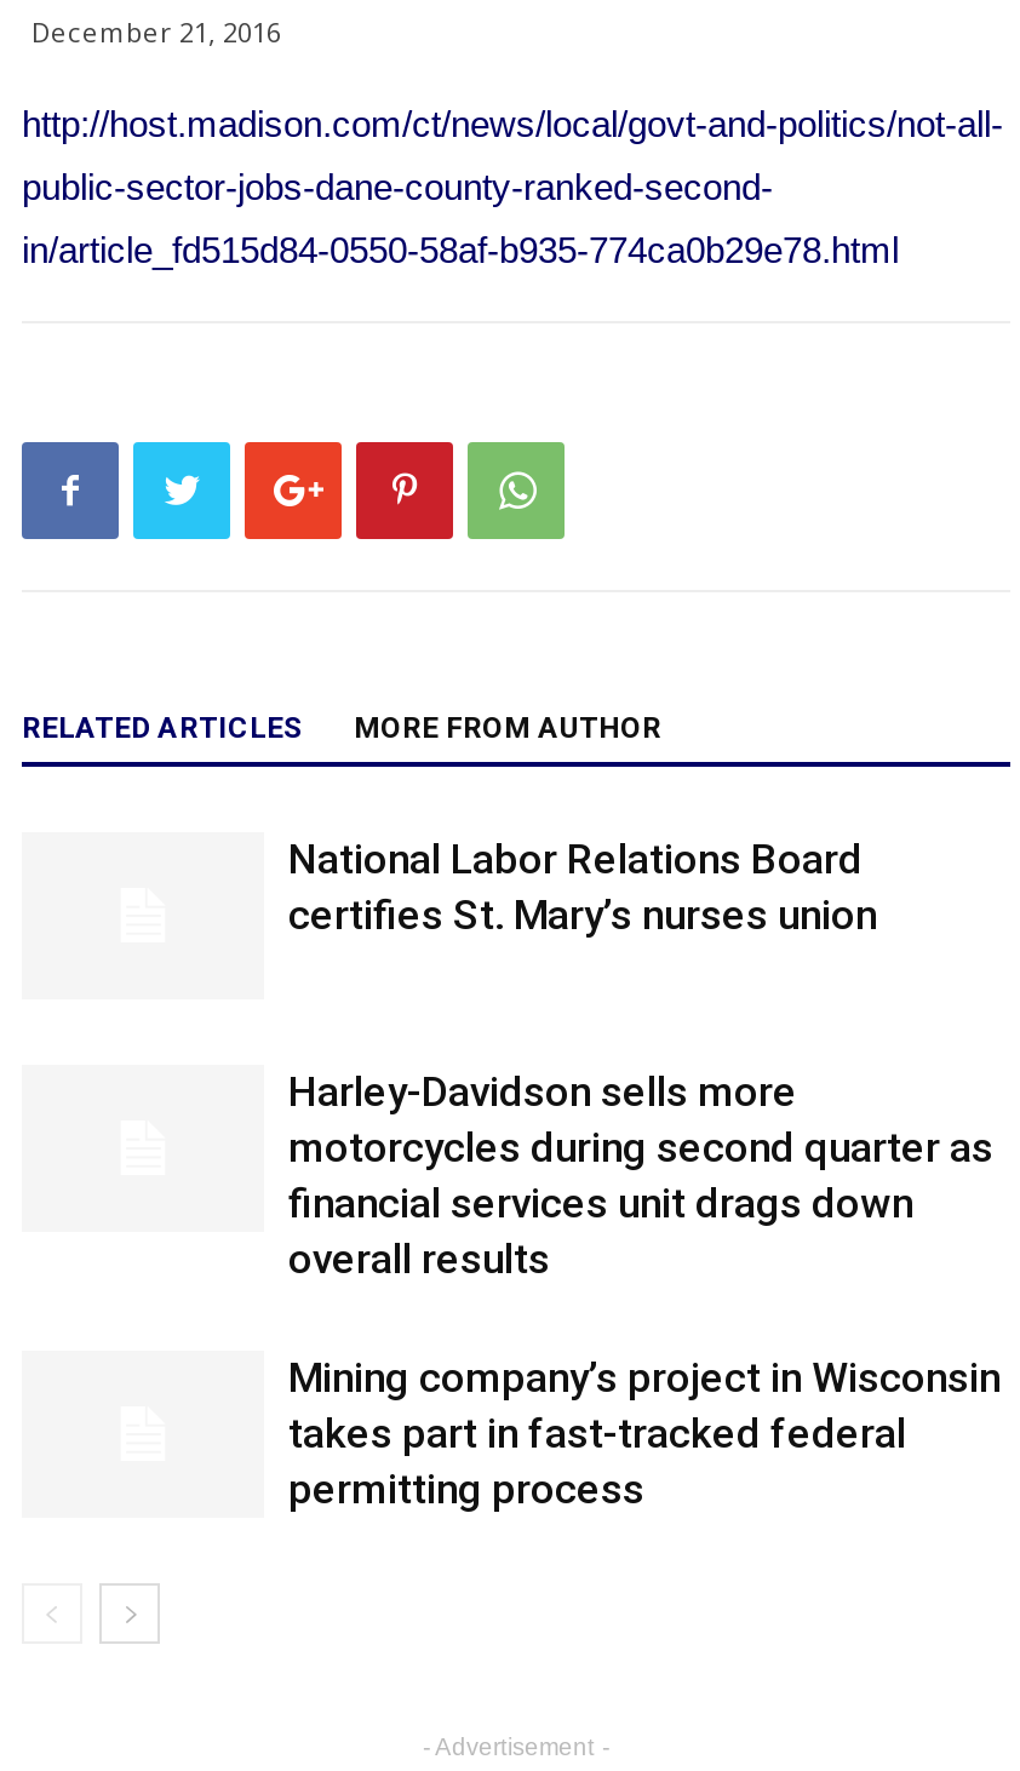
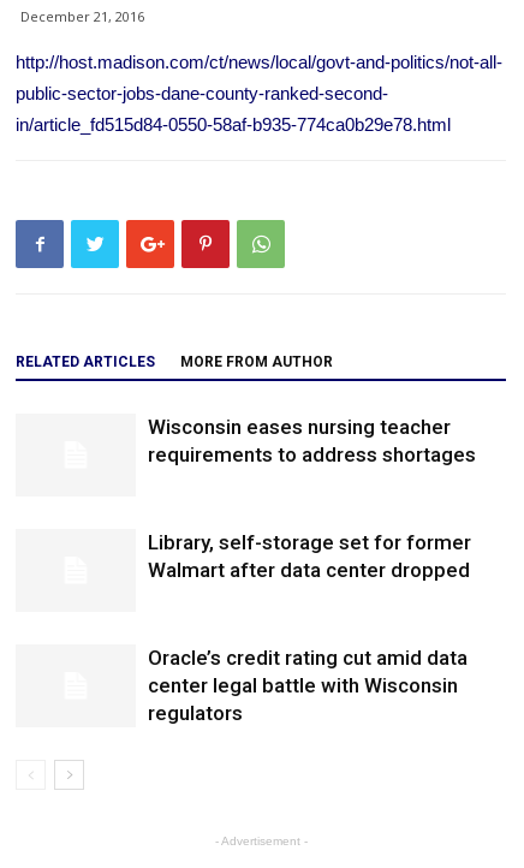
[288,835,877,939] National Labor Relations Board | certifies St. Mary’s nurses union -> [148,415,476,466] Wisconsin eases nursing teacher | requirements to address shortages
[288,1067,993,1283] Harley-Davidson sells more | motorcycles during second quarter as | financial services unit drags down | overall results -> [148,530,471,582] Library, self-storage set for former | Walmart after data center dropped
[288,1353,1001,1513] Mining company’s project in Wisconsin | takes part in fast-tracked federal | permitting process -> [148,646,468,725] Oracle’s credit rating cut amid data | center legal battle with Wisconsin | regulators

